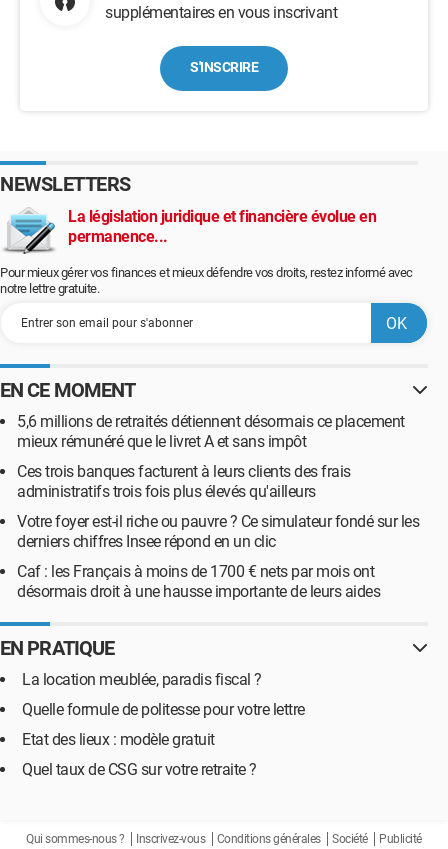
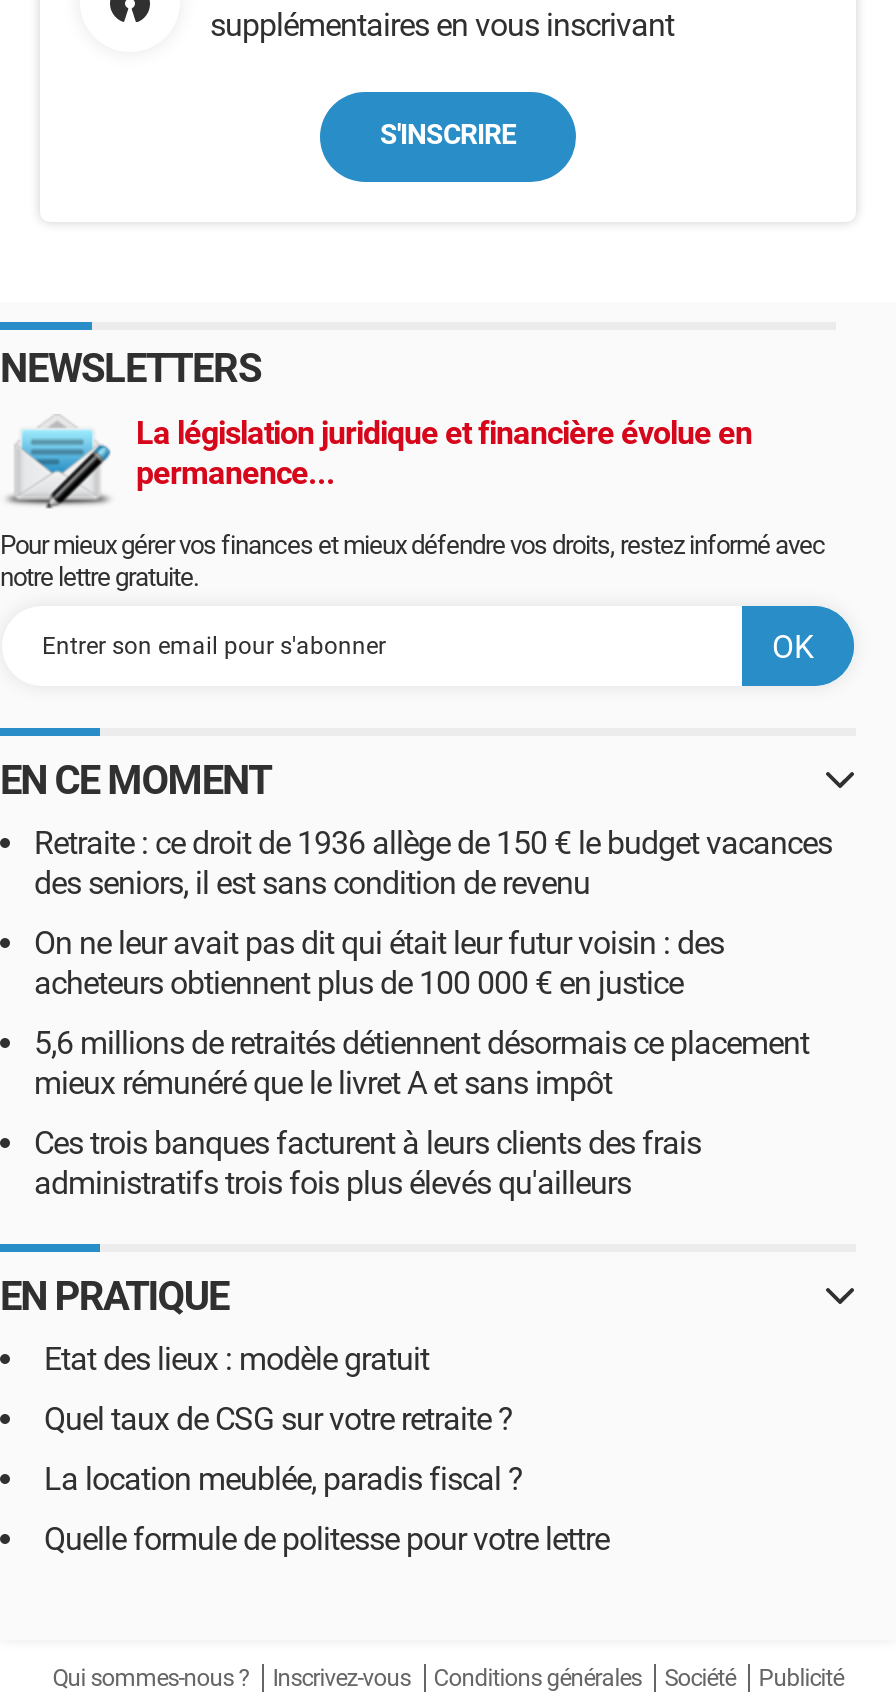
none -> [34,824,832,1002] Retraite : ce droit de 1936 allège de 150 € le budget vacances | des seniors, il est sans condition de revenu | On ne leur avait pas dit qui était leur futur voisin : des | acheteurs obtiennent plus de 100 000 € en justice
moved [17,412,404,501] -> [34,1024,809,1202]: 5,6 millions de retraités détiennent désormais ce placement | mieux rémunéré que le livret A et sans impôt | Ces trois banques facturent à leurs clients des frais | administratifs trois fois plus élevés qu'ailleurs
[17,512,419,601] Votre foyer est-il riche ou pauvre ? Ce simulateur fondé sur les | derniers chiffres Insee répond en un clic | Caf : les Français à moins de 1700 € nets par mois ont | désormais droit à une hausse importante de leurs aides -> none
moved [22,670,304,719] -> [44,1460,609,1558]: La location meublée, paradis fiscal ? | Quelle formule de politesse pour votre lettre
moved [22,730,256,779] -> [44,1340,513,1438]: Etat des lieux : modèle gratuit | Quel taux de CSG sur votre retraite ?

